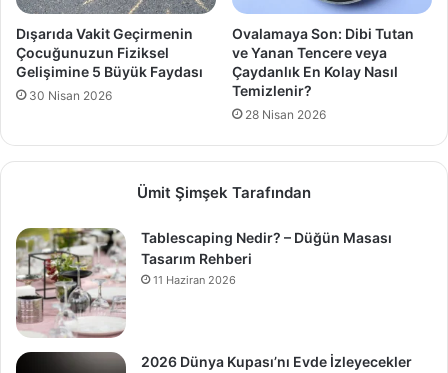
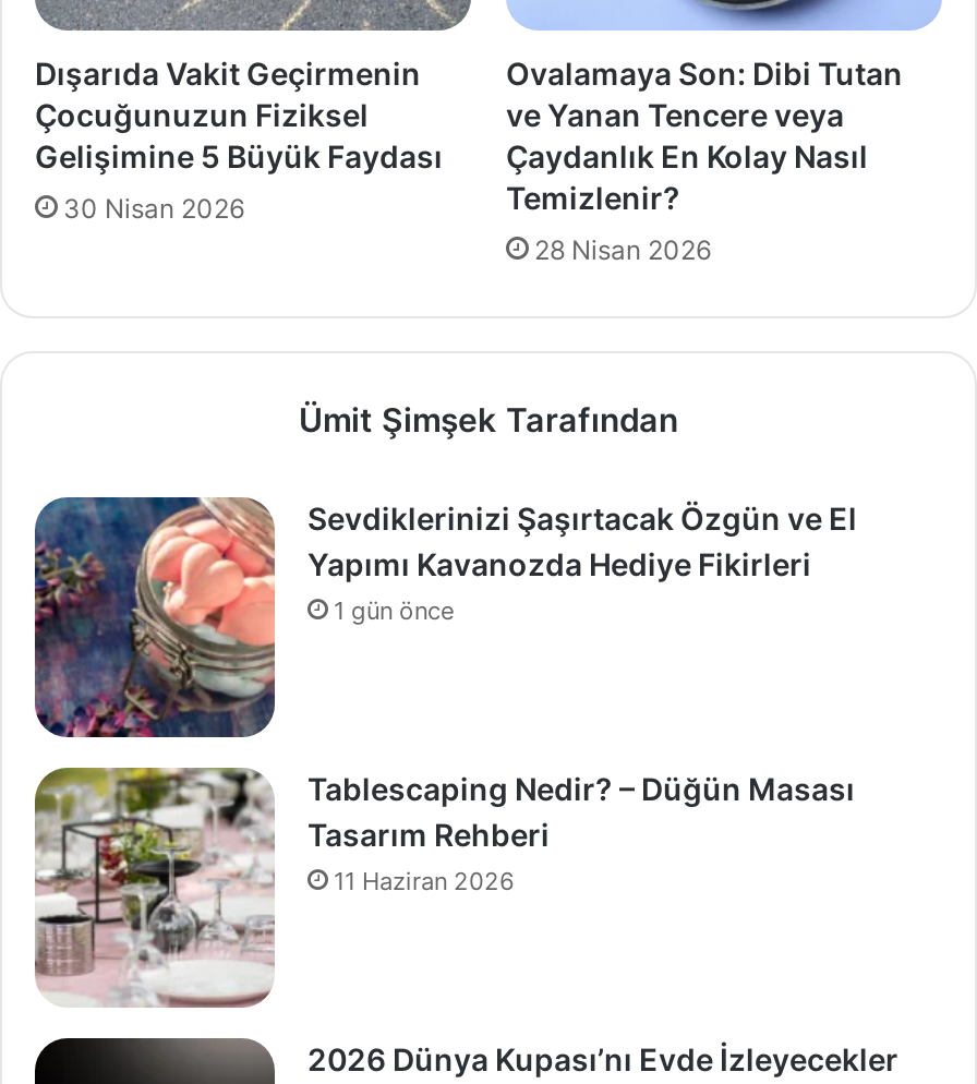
none -> [33,495,857,739] [image] | Sevdiklerinizi Şaşırtacak Özgün ve El | Yapımı Kavanozda Hediye Fikirleri | 1 gün önce

